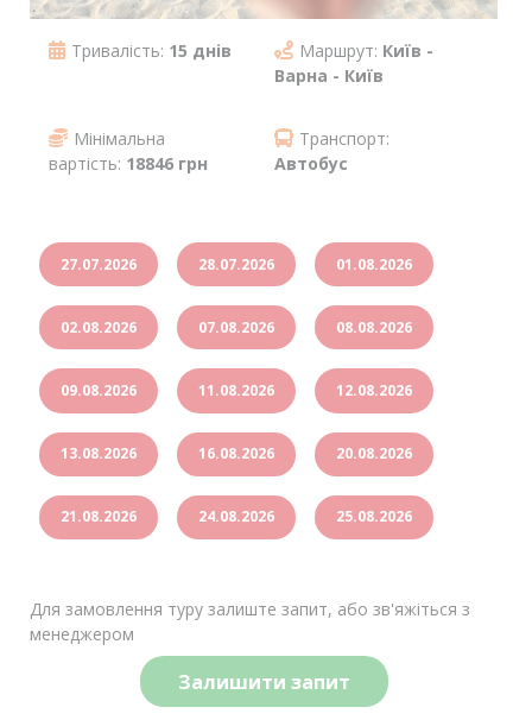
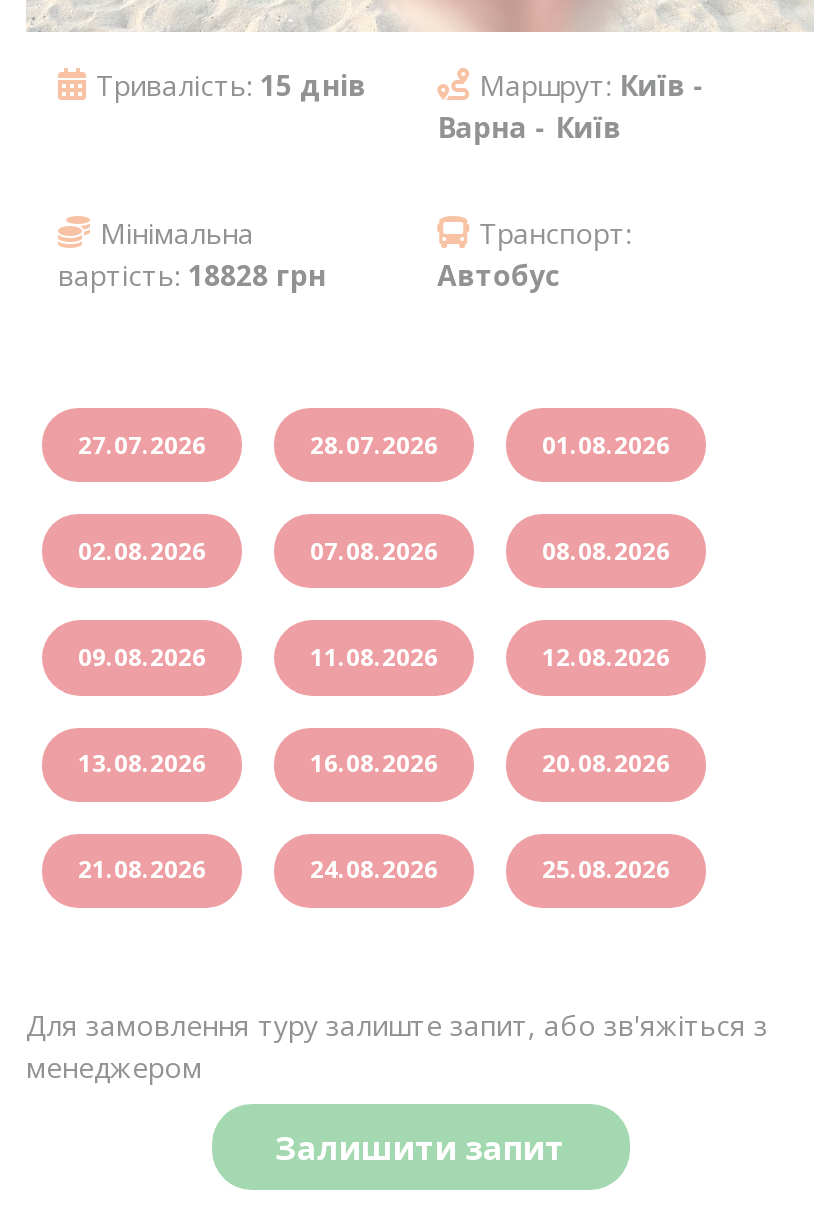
[49,152,208,175] вартість: 18846 грн -> [58,256,326,294] вартість: 18828 грн

